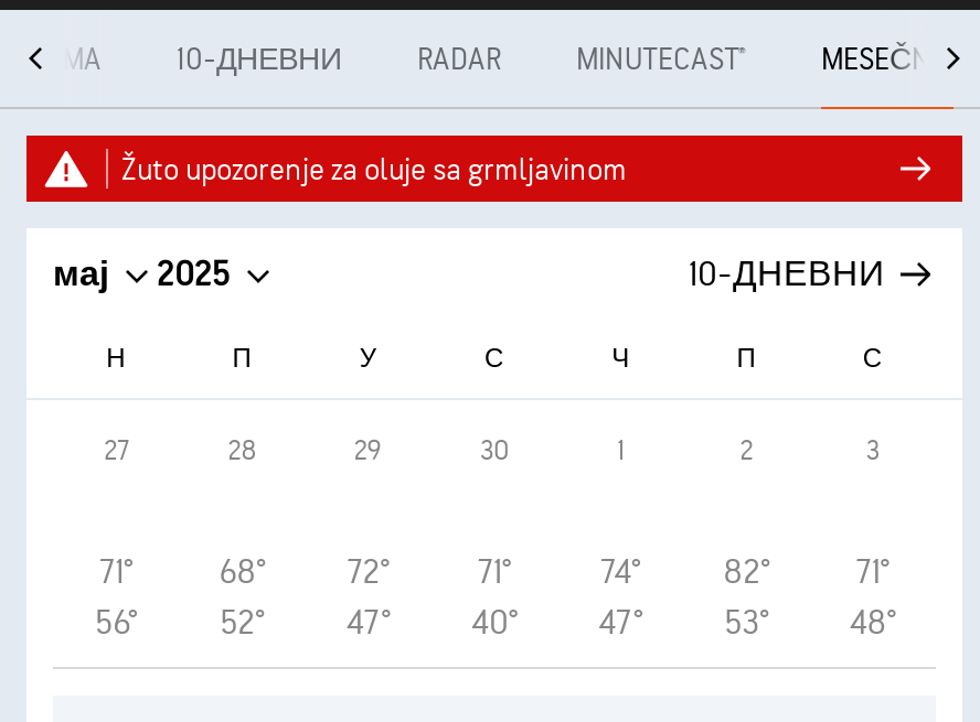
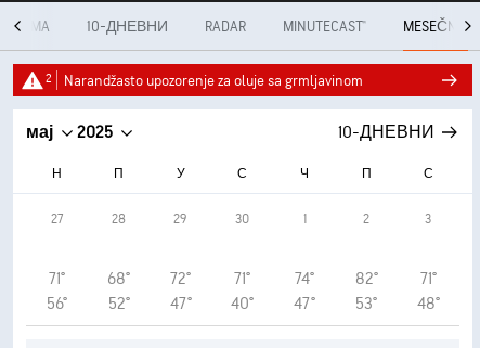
[121,150,627,187] Žuto upozorenje za oluje sa grmljavinom -> [46,70,363,89] 2 | Narandžasto upozorenje za oluje sa grmljavinom

